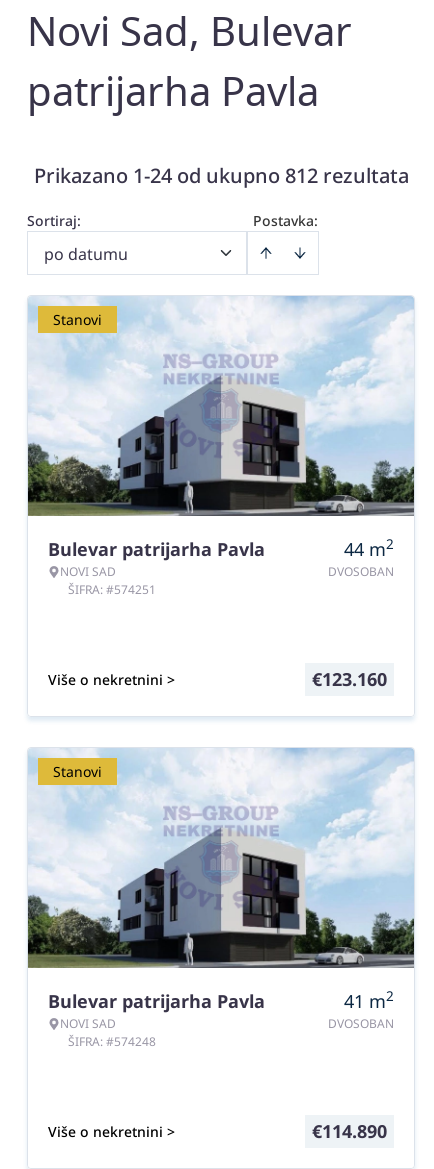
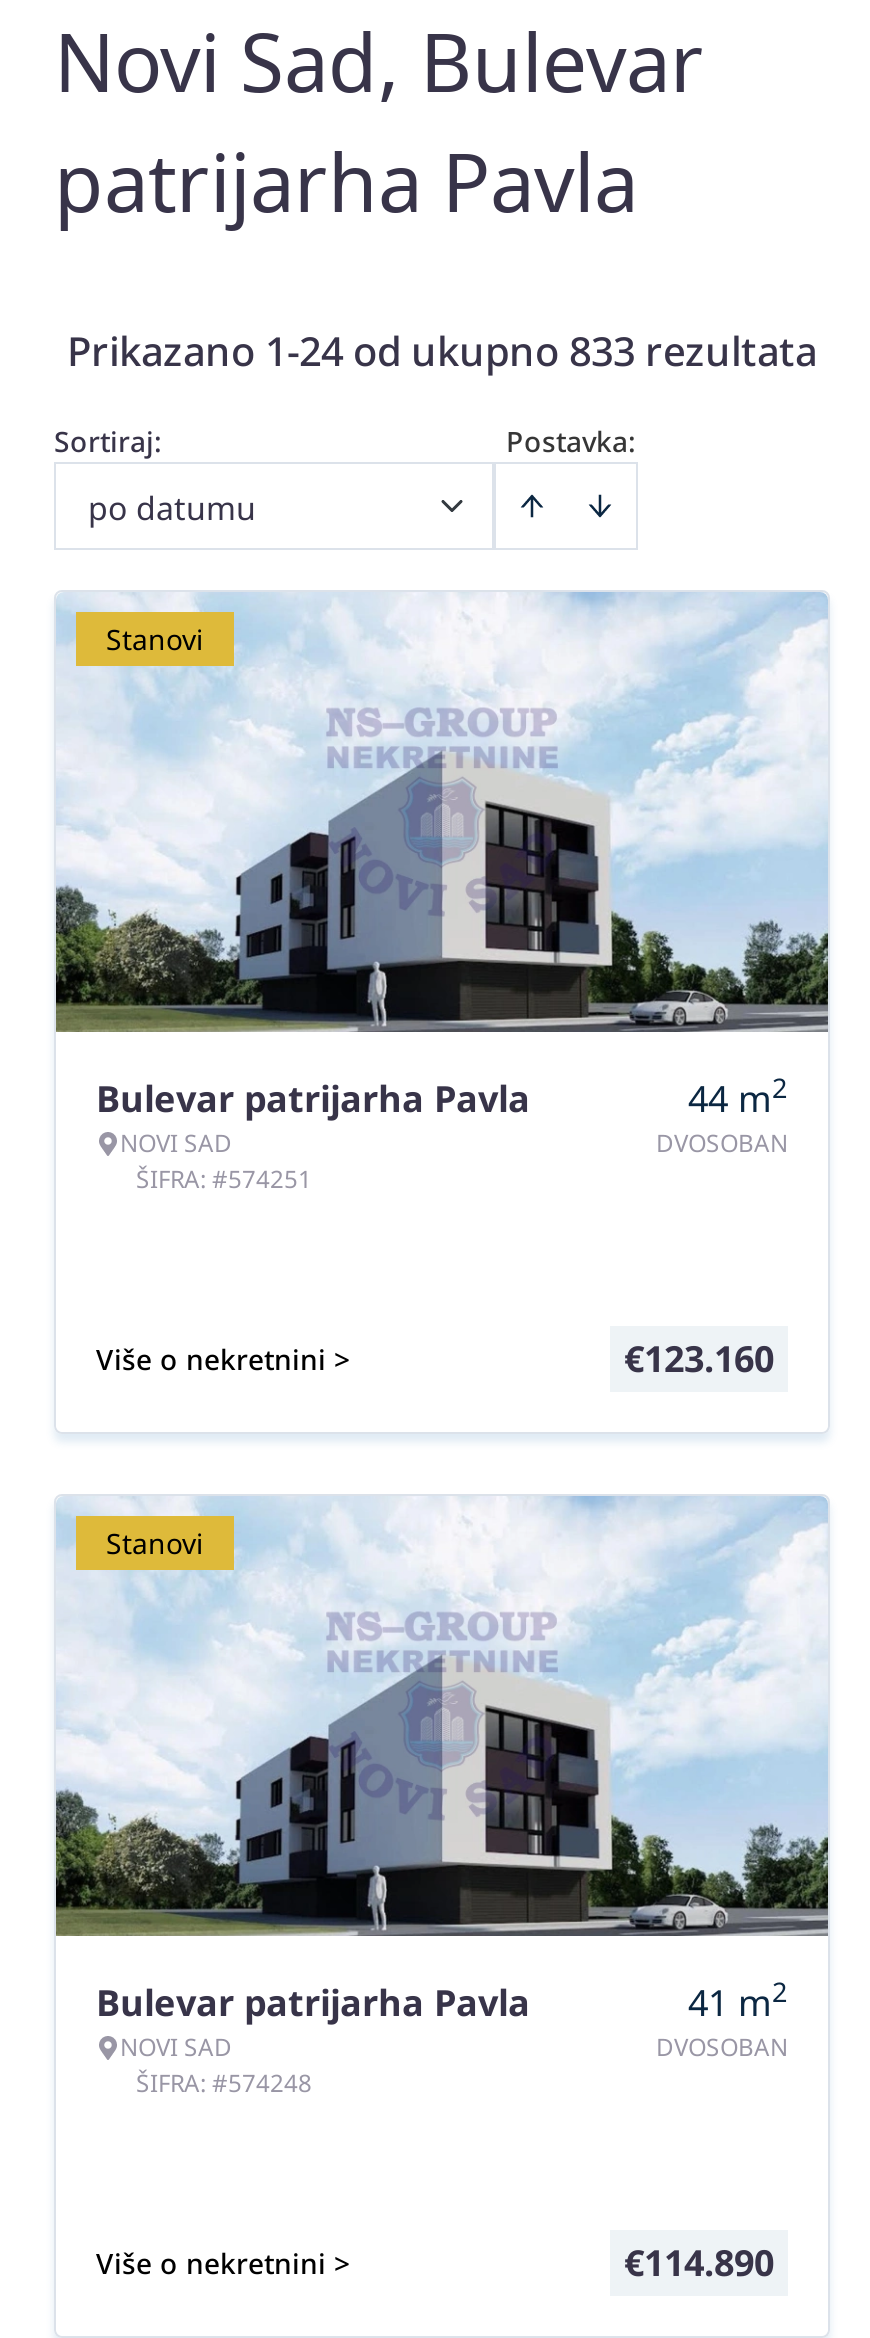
[33,162,408,189] Prikazano 1-24 od ukupno 812 rezultata -> [67,324,817,378] Prikazano 1-24 od ukupno 833 rezultata

